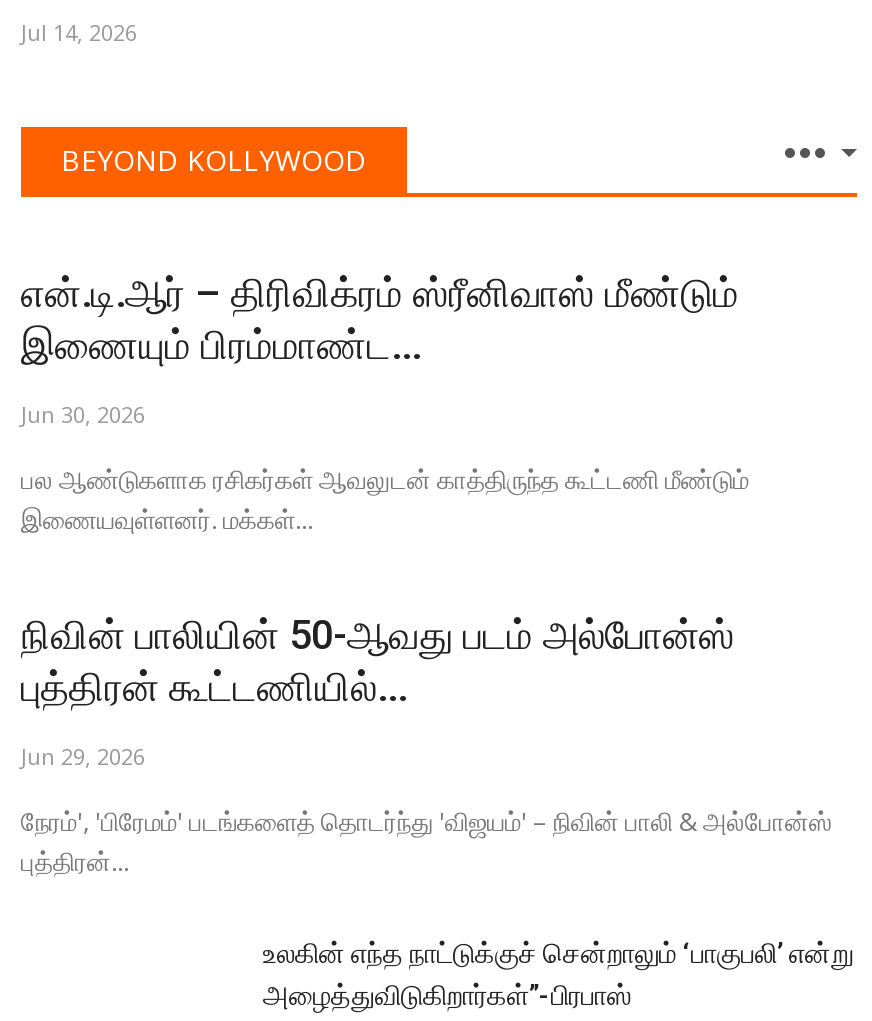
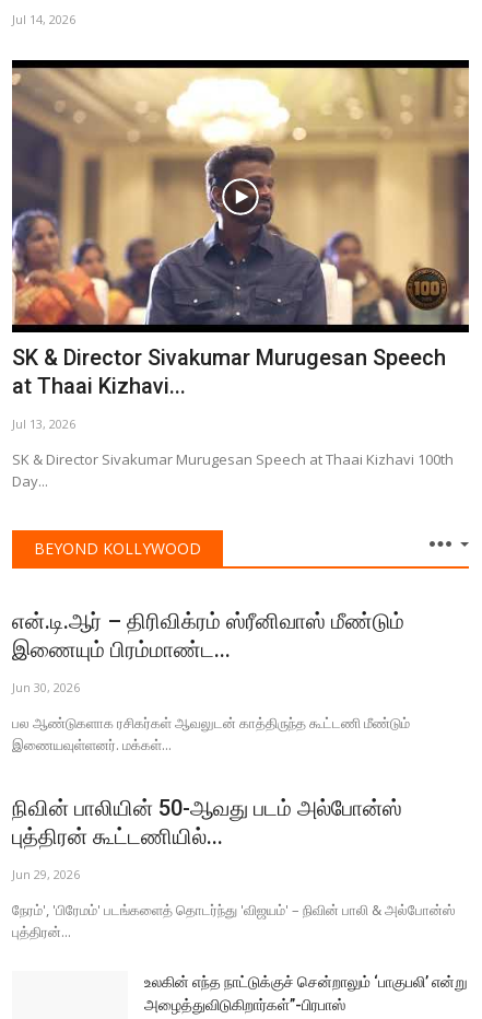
none -> [11,59,470,491] [image] | SK & Director Sivakumar Murugesan Speech | at Thaai Kizhavi... | Jul 13, 2026 | SK & Director Sivakumar Murugesan Speech at Thaai Kizhavi 100th | Day...

